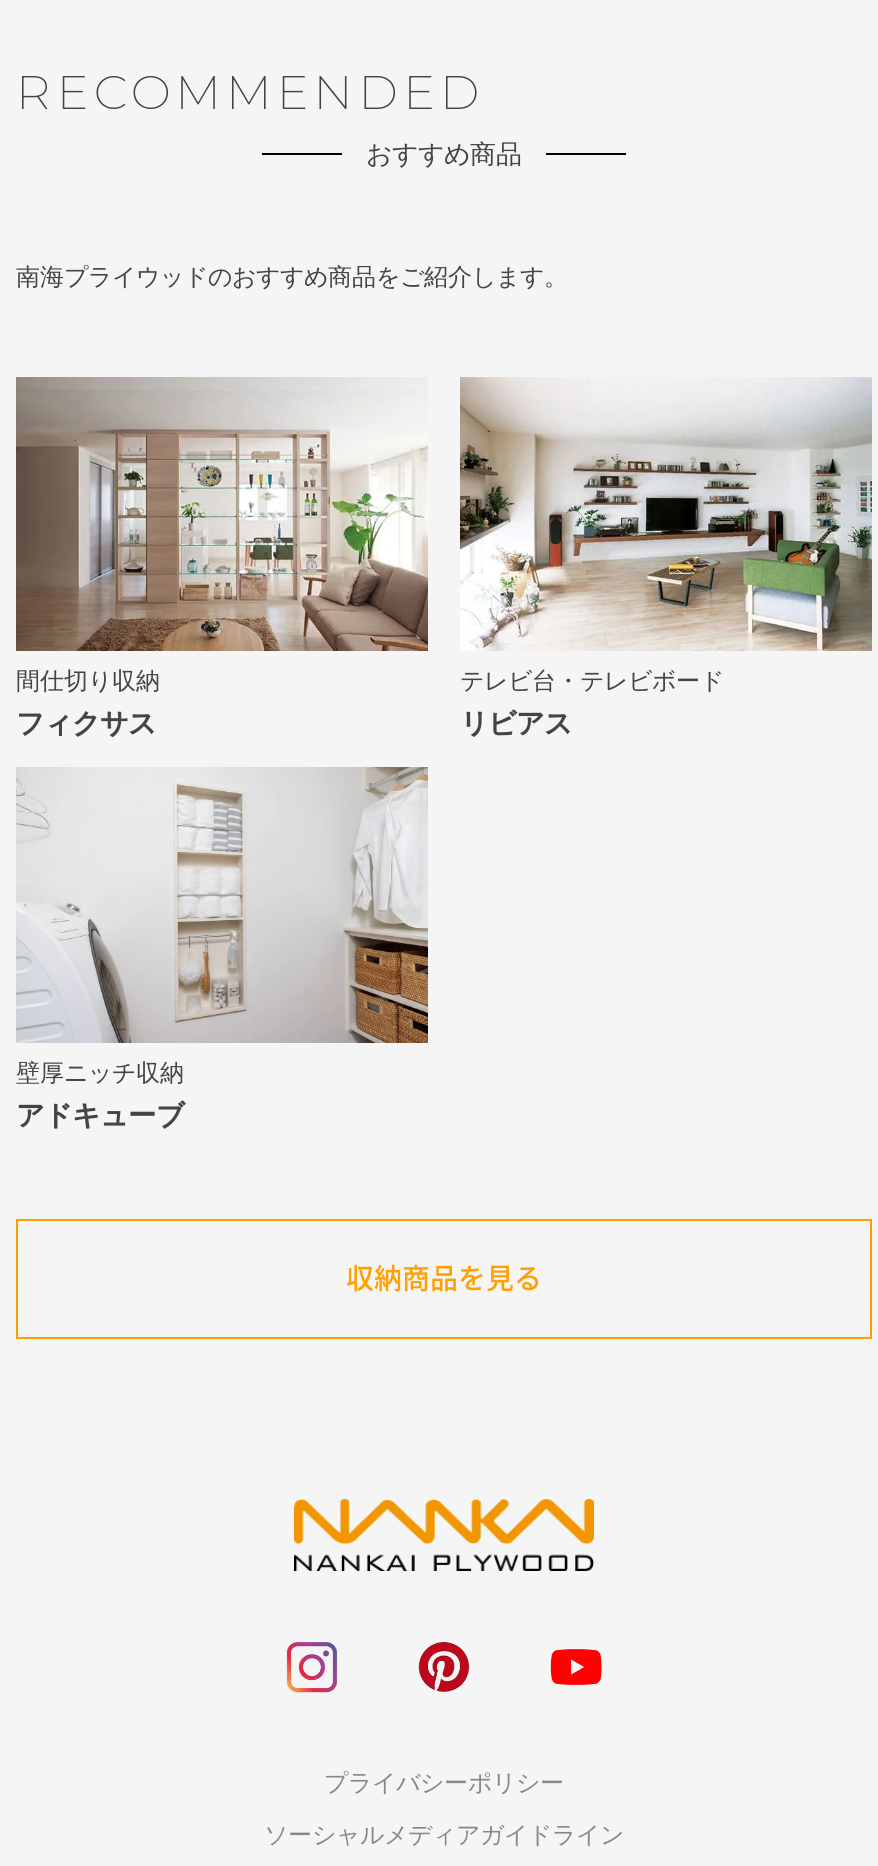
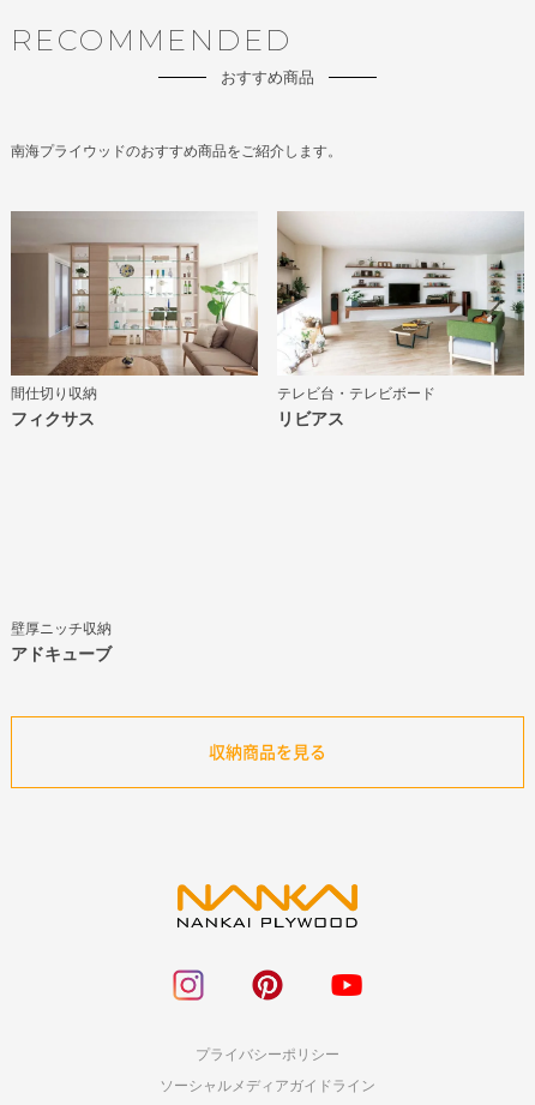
[16,765,430,1045] [image] -> none

